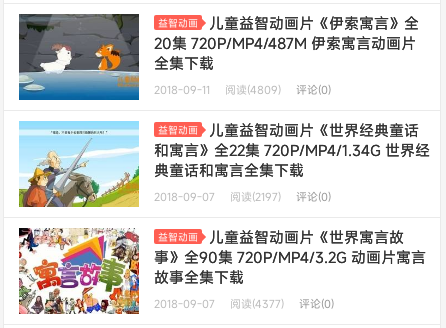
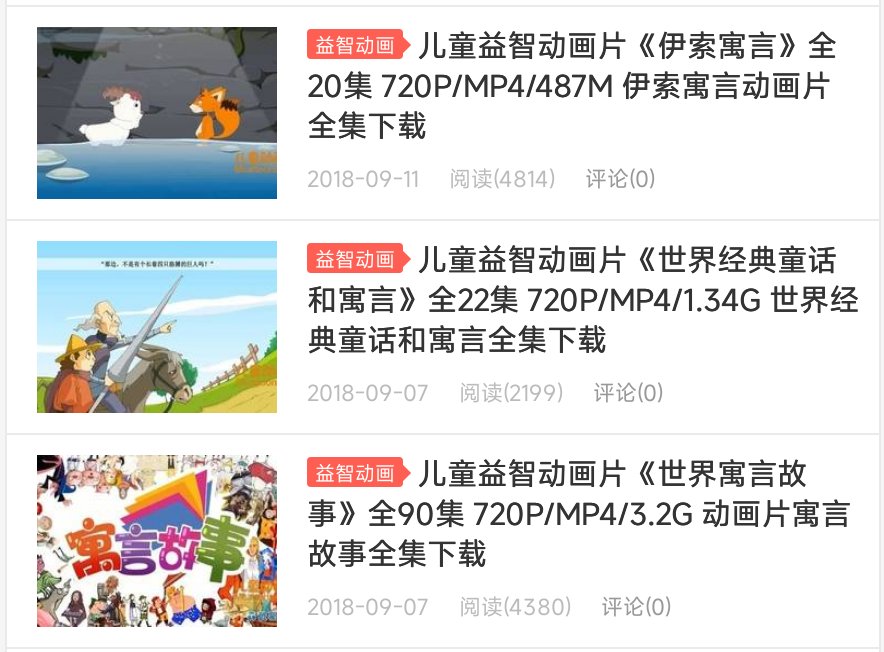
[154,83,331,97] 2018-09-11 阅读(4809) 评论(0) -> [307,165,655,193] 2018-09-11 阅读(4814) 评论(0)
[154,190,331,204] 2018-09-07 阅读(2197) 评论(0) -> [307,379,663,407] 2018-09-07 阅读(2199) 评论(0)
[154,297,334,311] 2018-09-07 阅读(4377) 评论(0) -> [307,593,671,621] 2018-09-07 阅读(4380) 评论(0)

